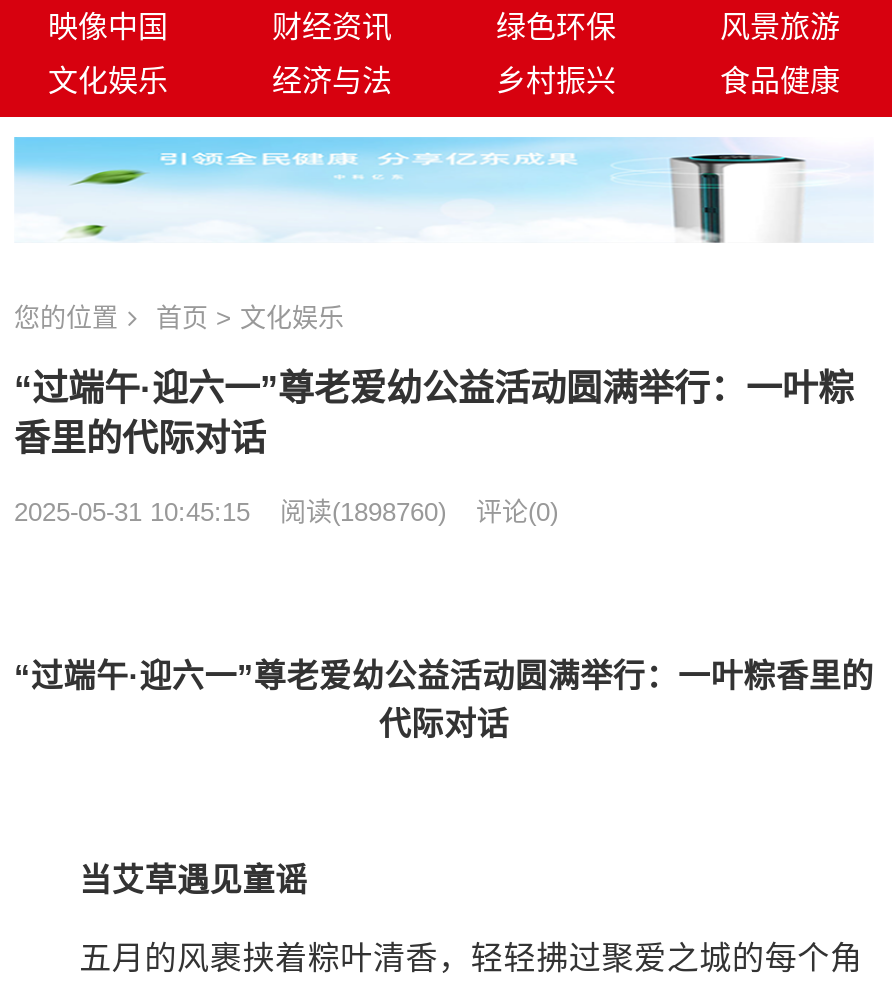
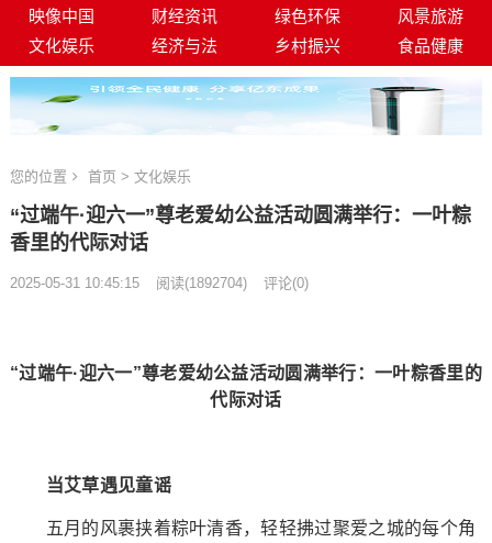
[14,497,558,527] 2025-05-31 10:45:15 阅读(1898760) 评论(0) -> [10,275,309,291] 2025-05-31 10:45:15 阅读(1892704) 评论(0)

